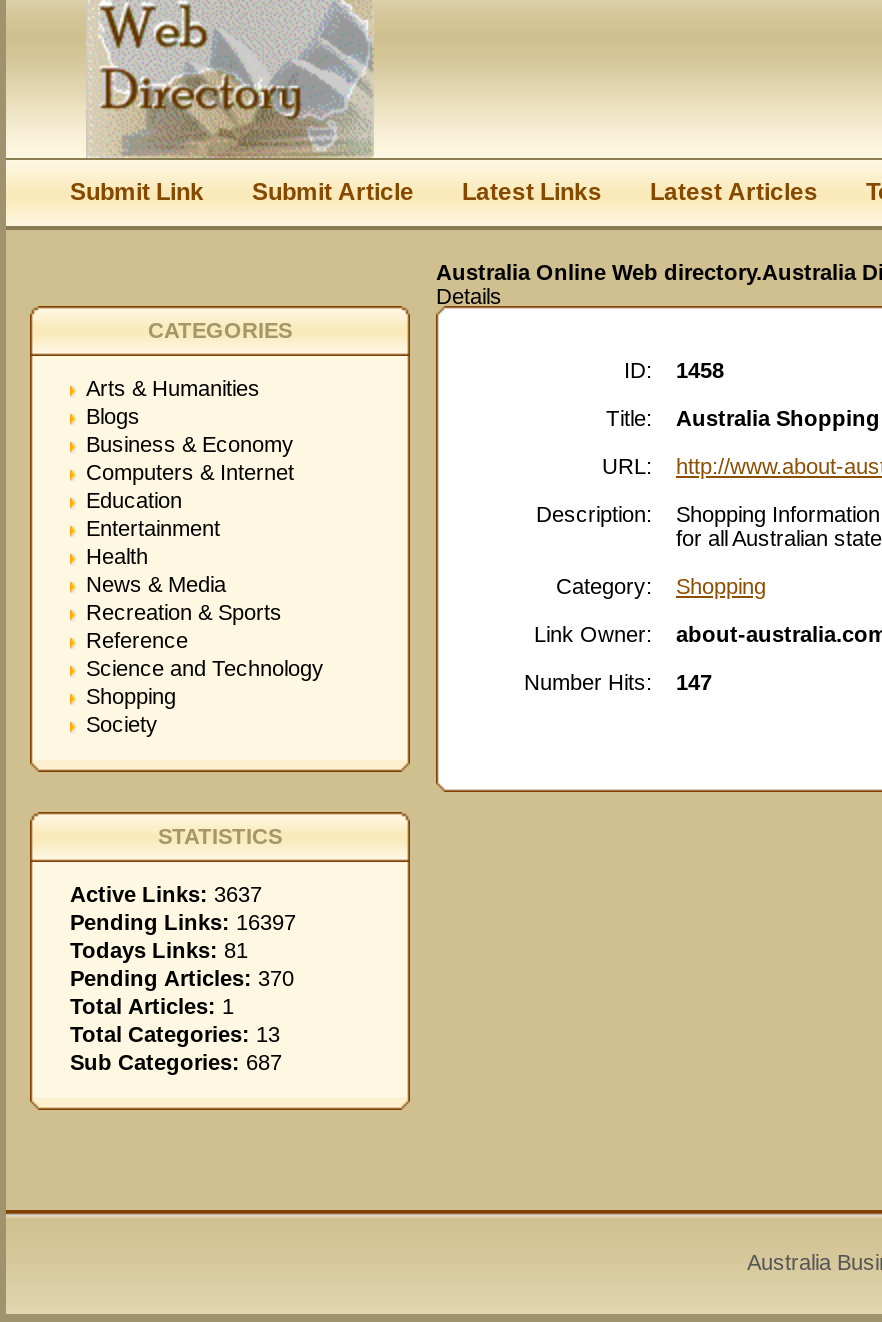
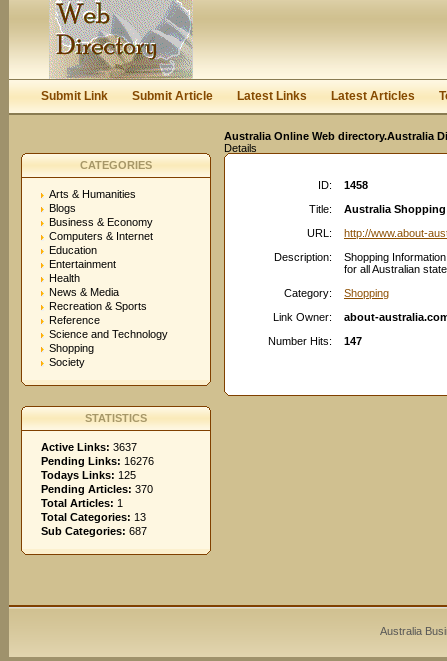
[70,910,296,934] Pending Links: 16397 -> [41,455,154,467] Pending Links: 16276
[70,938,248,962] Todays Links: 81 -> [41,469,136,481] Todays Links: 125

